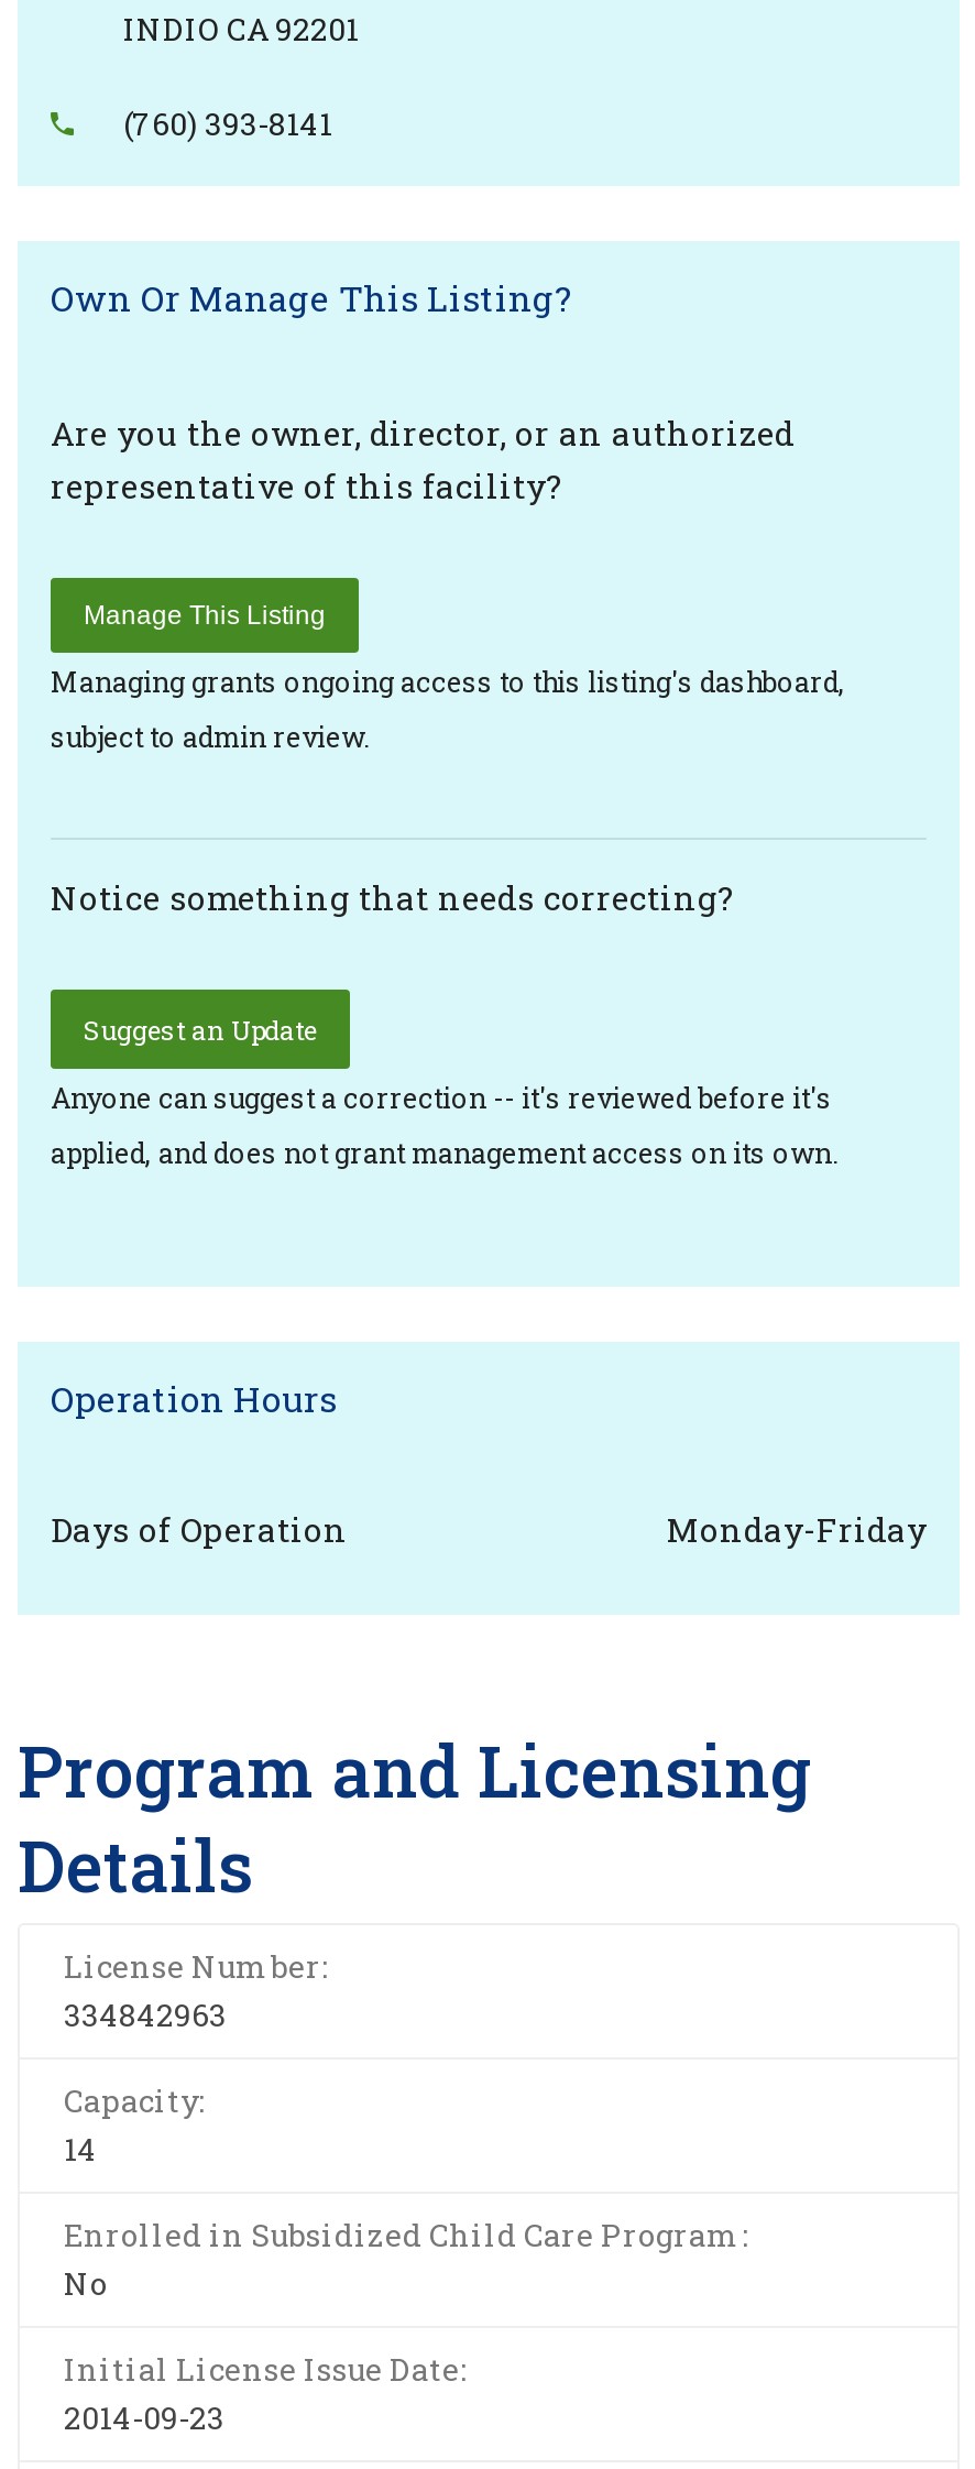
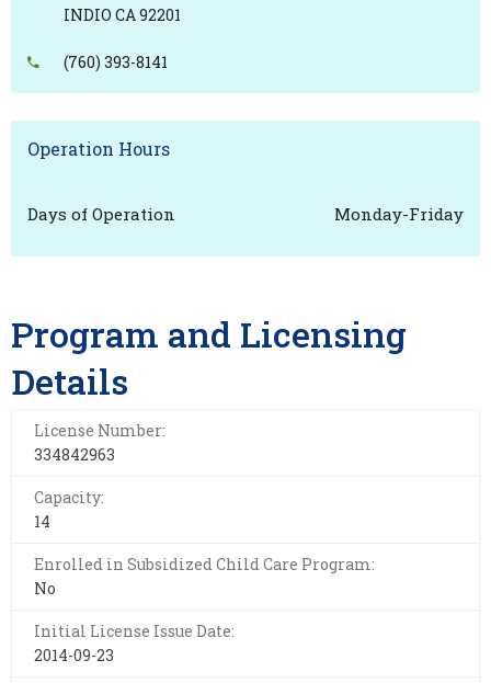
[51,274,845,754] Own Or Manage This Listing? | Are you the owner, director, or an authorized | representative of this facility? | Manage This Listing | Managing grants ongoing access to this listing's dashboard, | subject to admin review. -> none
[51,875,839,1170] Notice something that needs correcting? | Suggest an Update | Anyone can suggest a correction -- it's reviewed before it's | applied, and does not grant management access on its own. -> none

